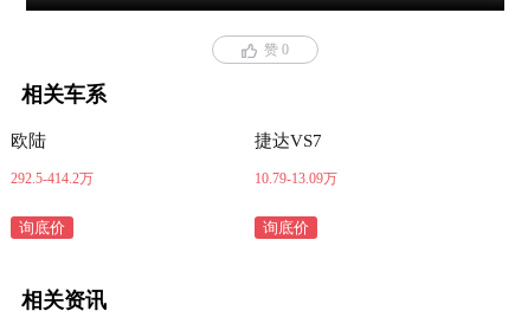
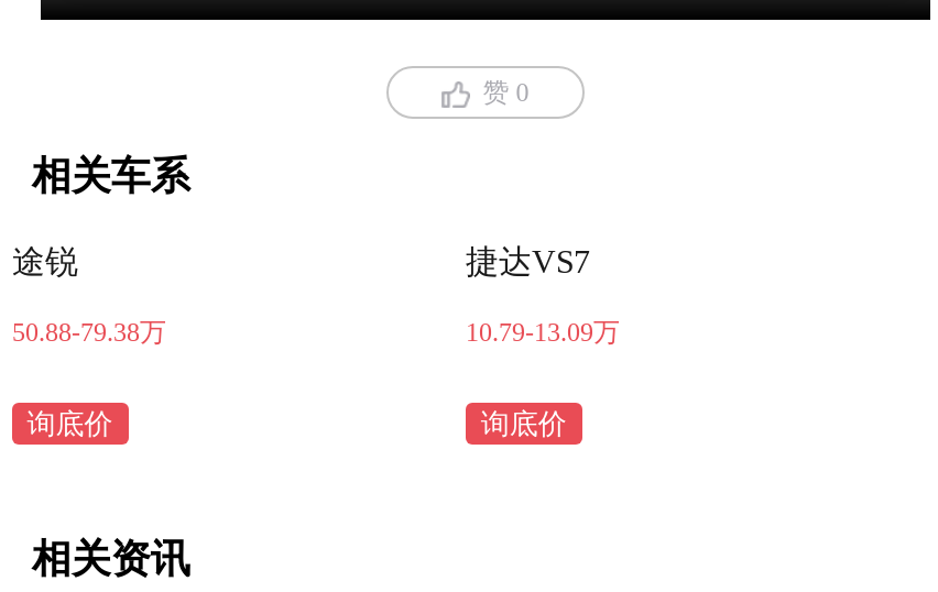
[11,132,46,151] 欧陆 -> [12,245,78,281] 途锐
[11,171,94,187] 292.5-414.2万 -> [12,318,166,348] 50.88-79.38万

